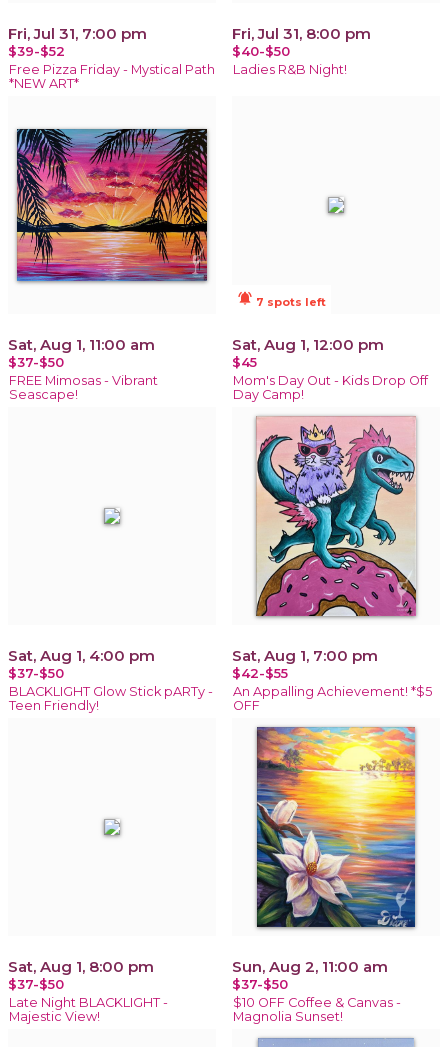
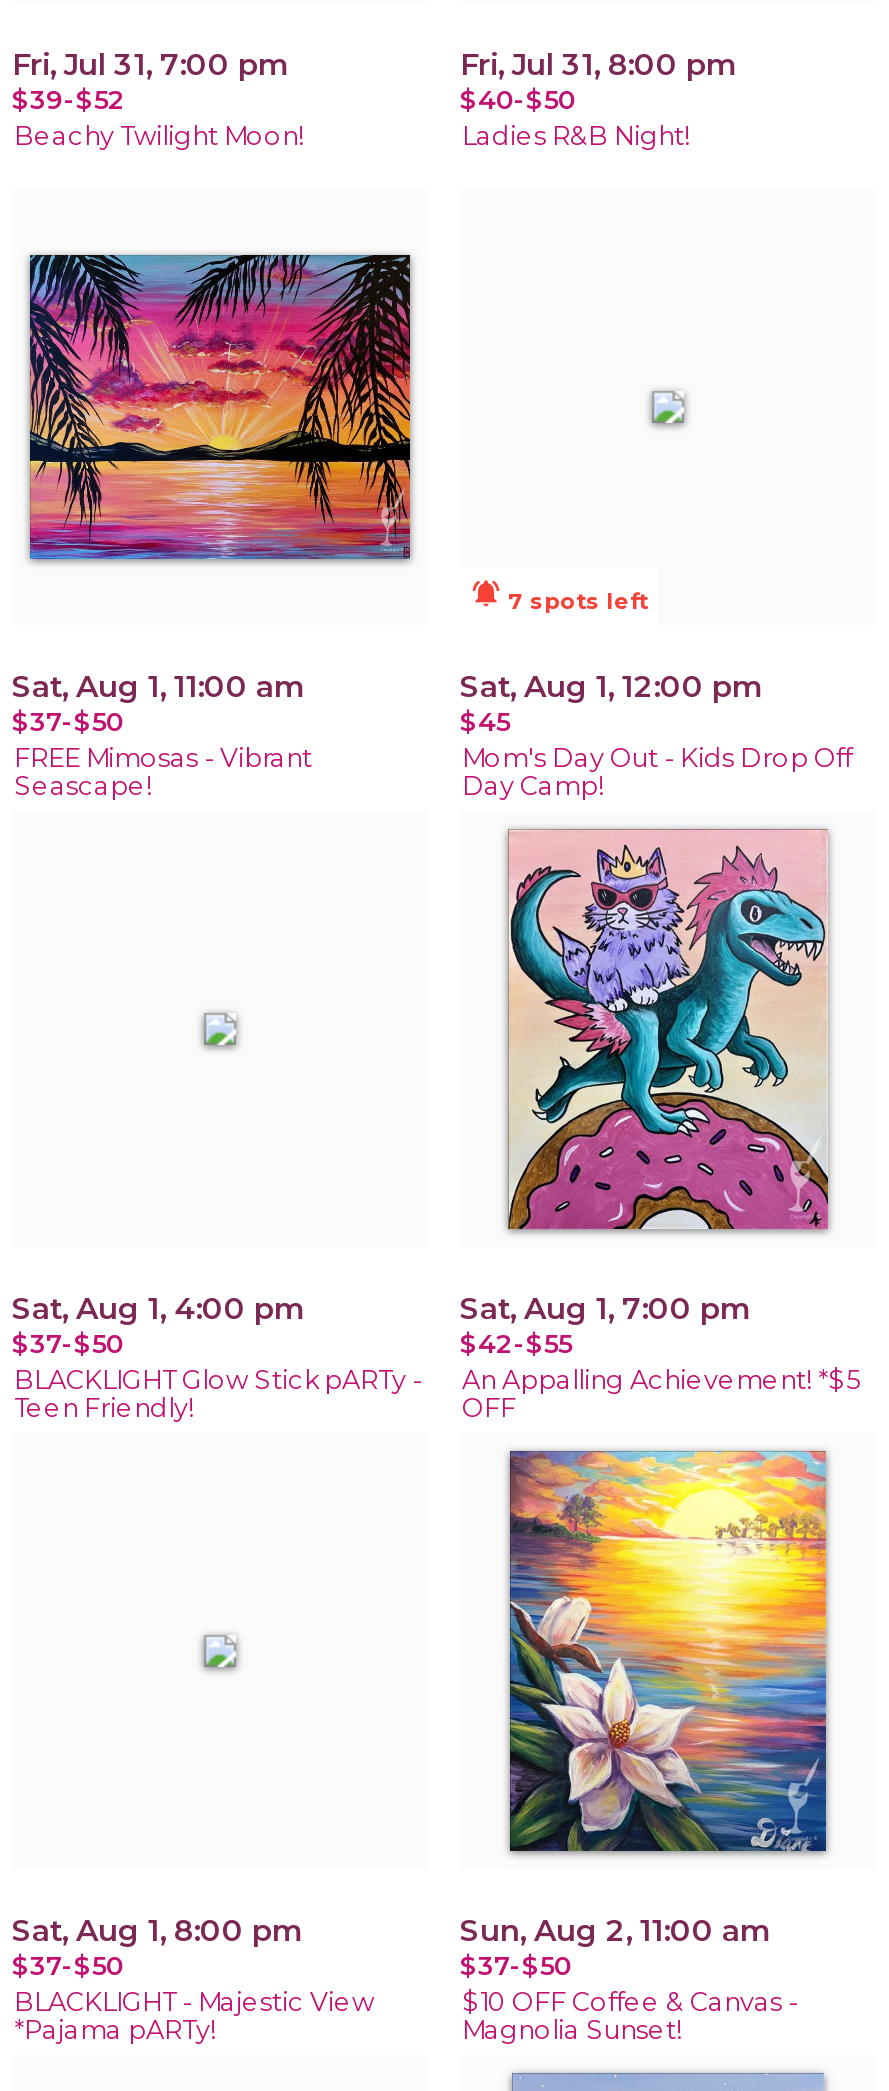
[9,62,215,91] Free Pizza Friday - Mystical Path | *NEW ART* -> [14,120,304,150] Beachy Twilight Moon!
[9,995,168,1024] Late Night BLACKLIGHT - | Majestic View! -> [14,1986,374,2044] BLACKLIGHT - Majestic View | *Pajama pARTy!

